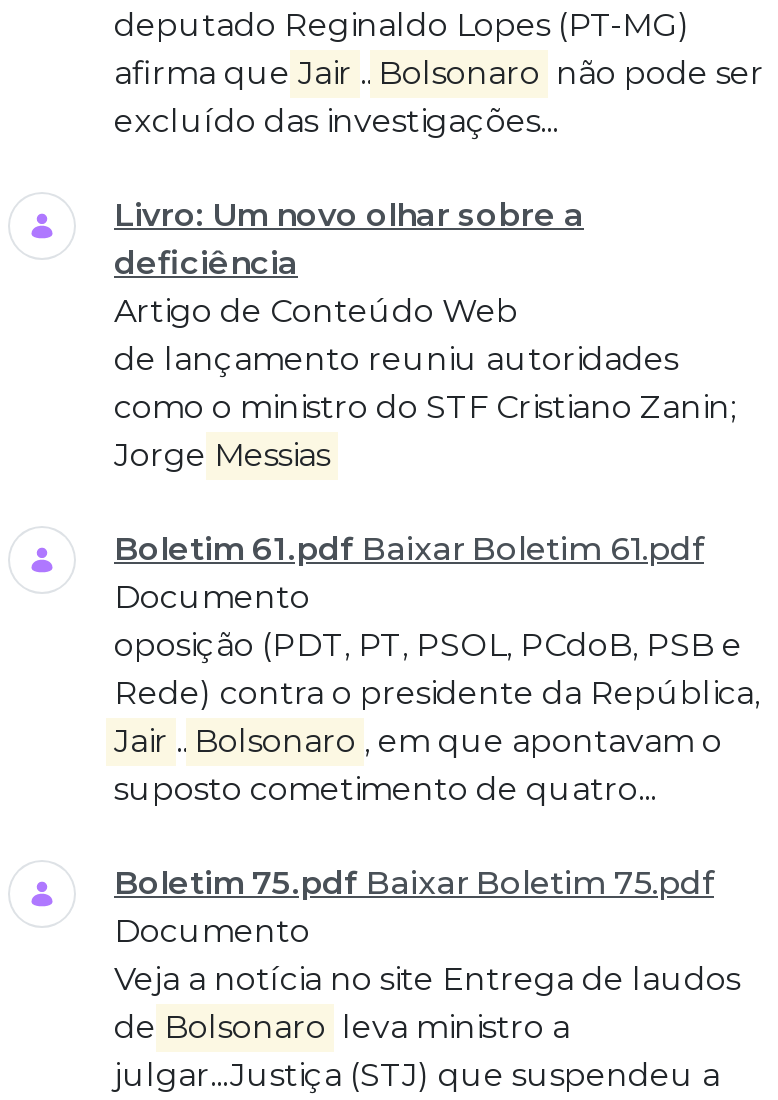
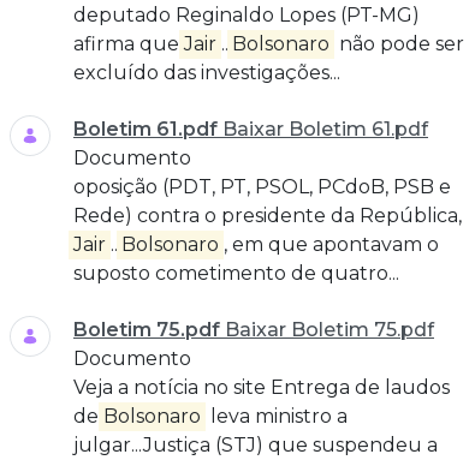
[114,196,736,474] Livro: Um novo olhar sobre a | deficiência | Artigo de Conteúdo Web | de lançamento reuniu autoridades | como o ministro do STF Cristiano Zanin; | Jorge Messias -> none

